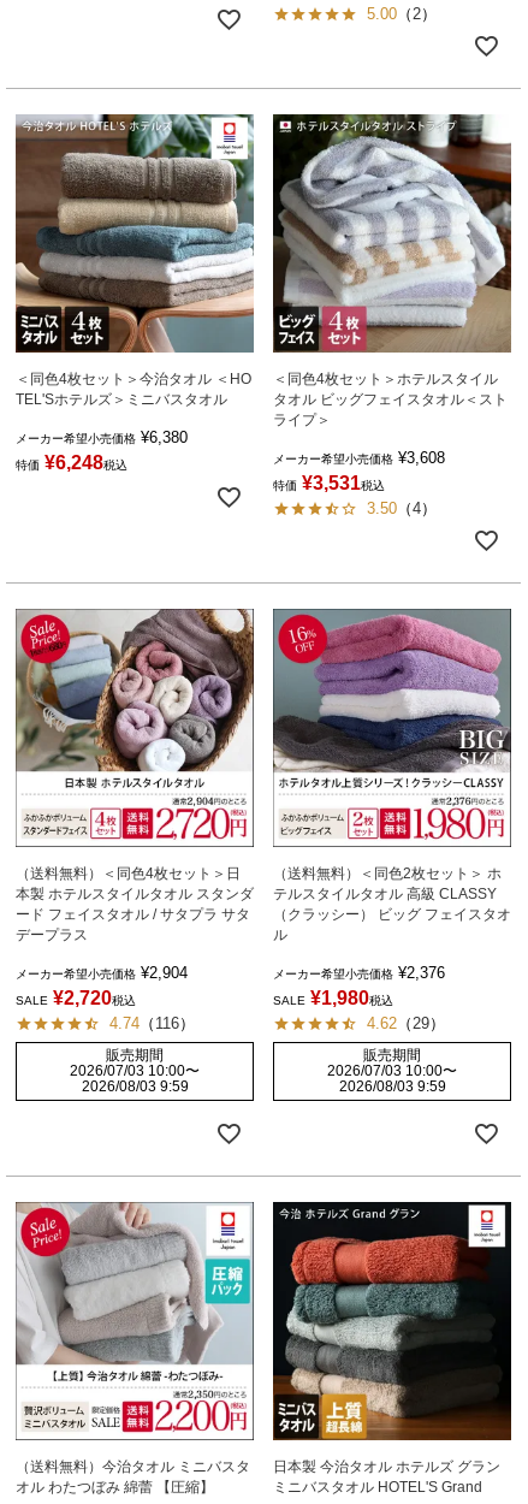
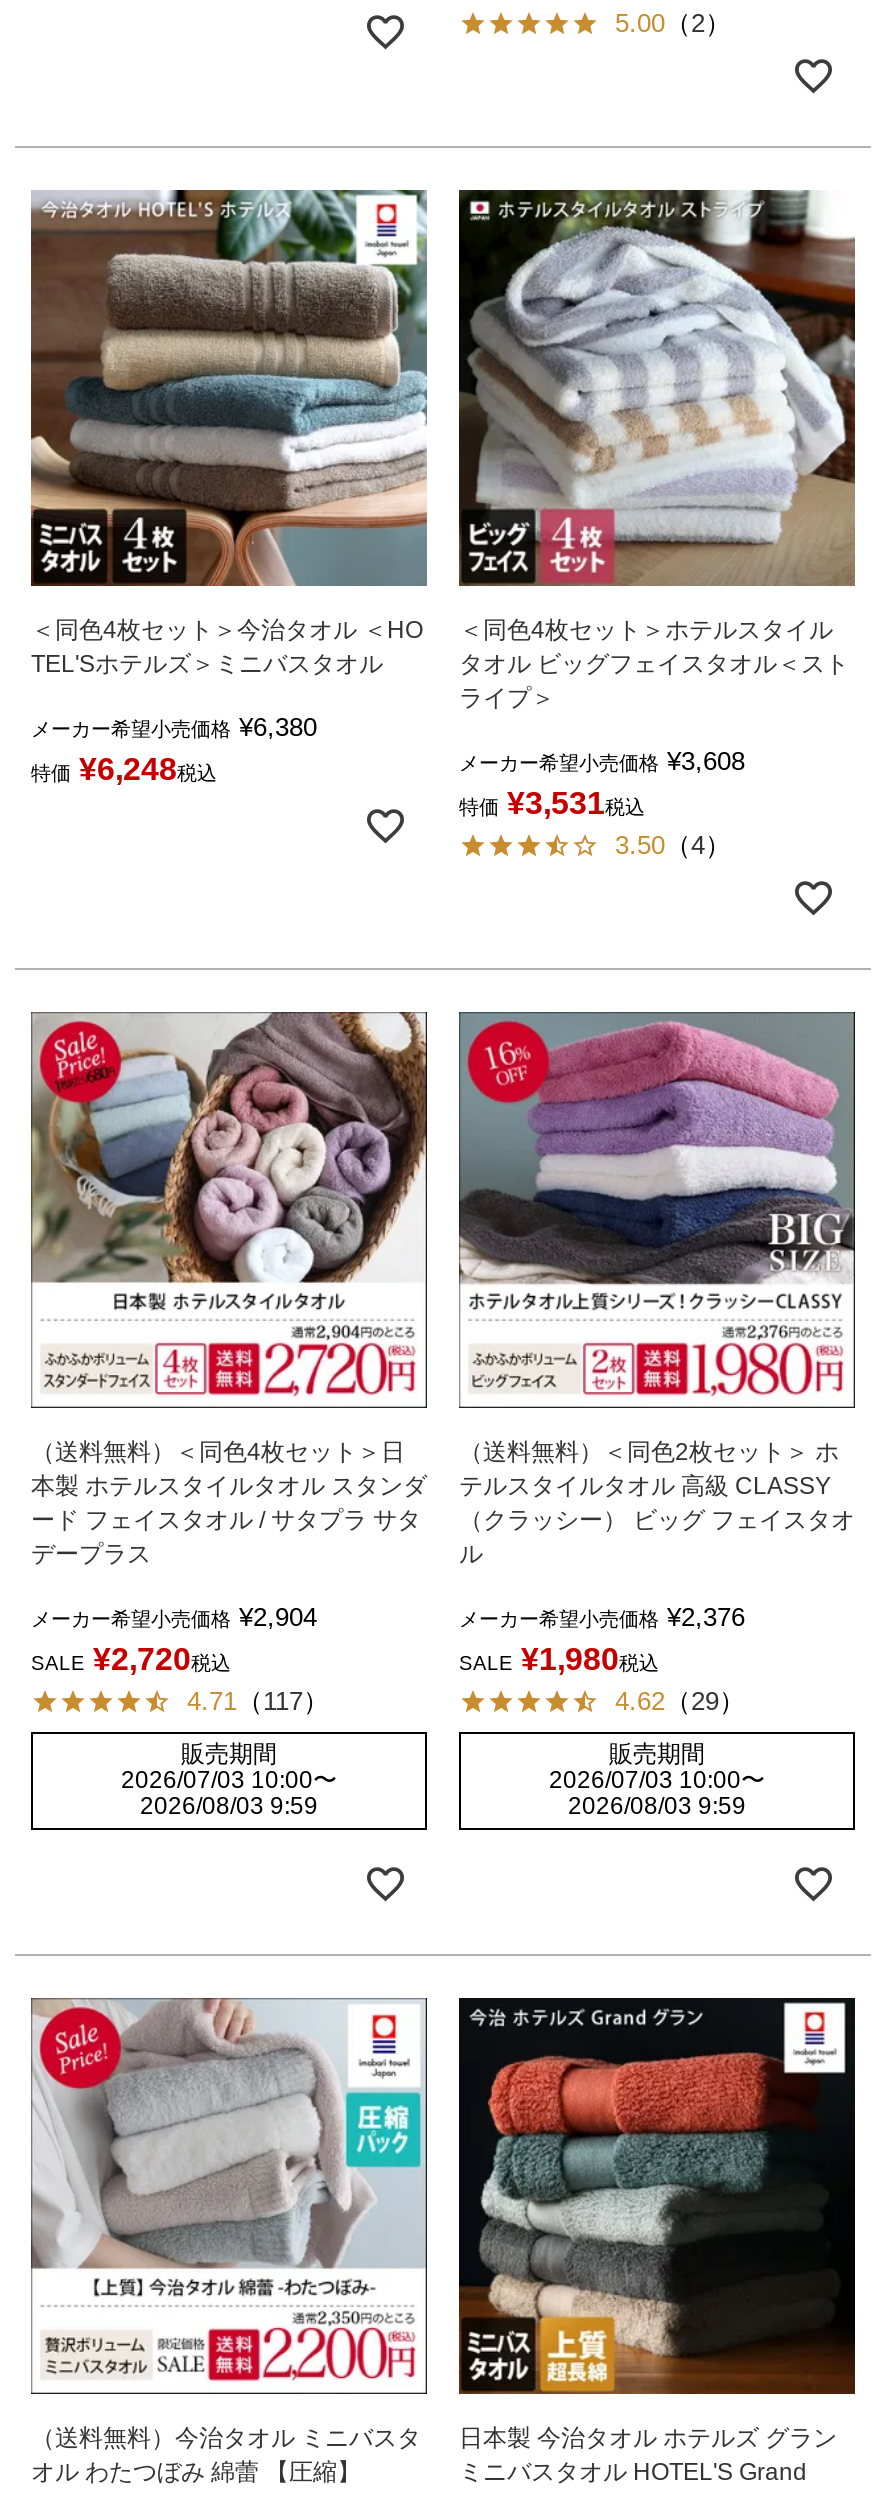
[109,1014,195,1032] 4.74（116） -> [187,1685,329,1715] 4.71（117）

